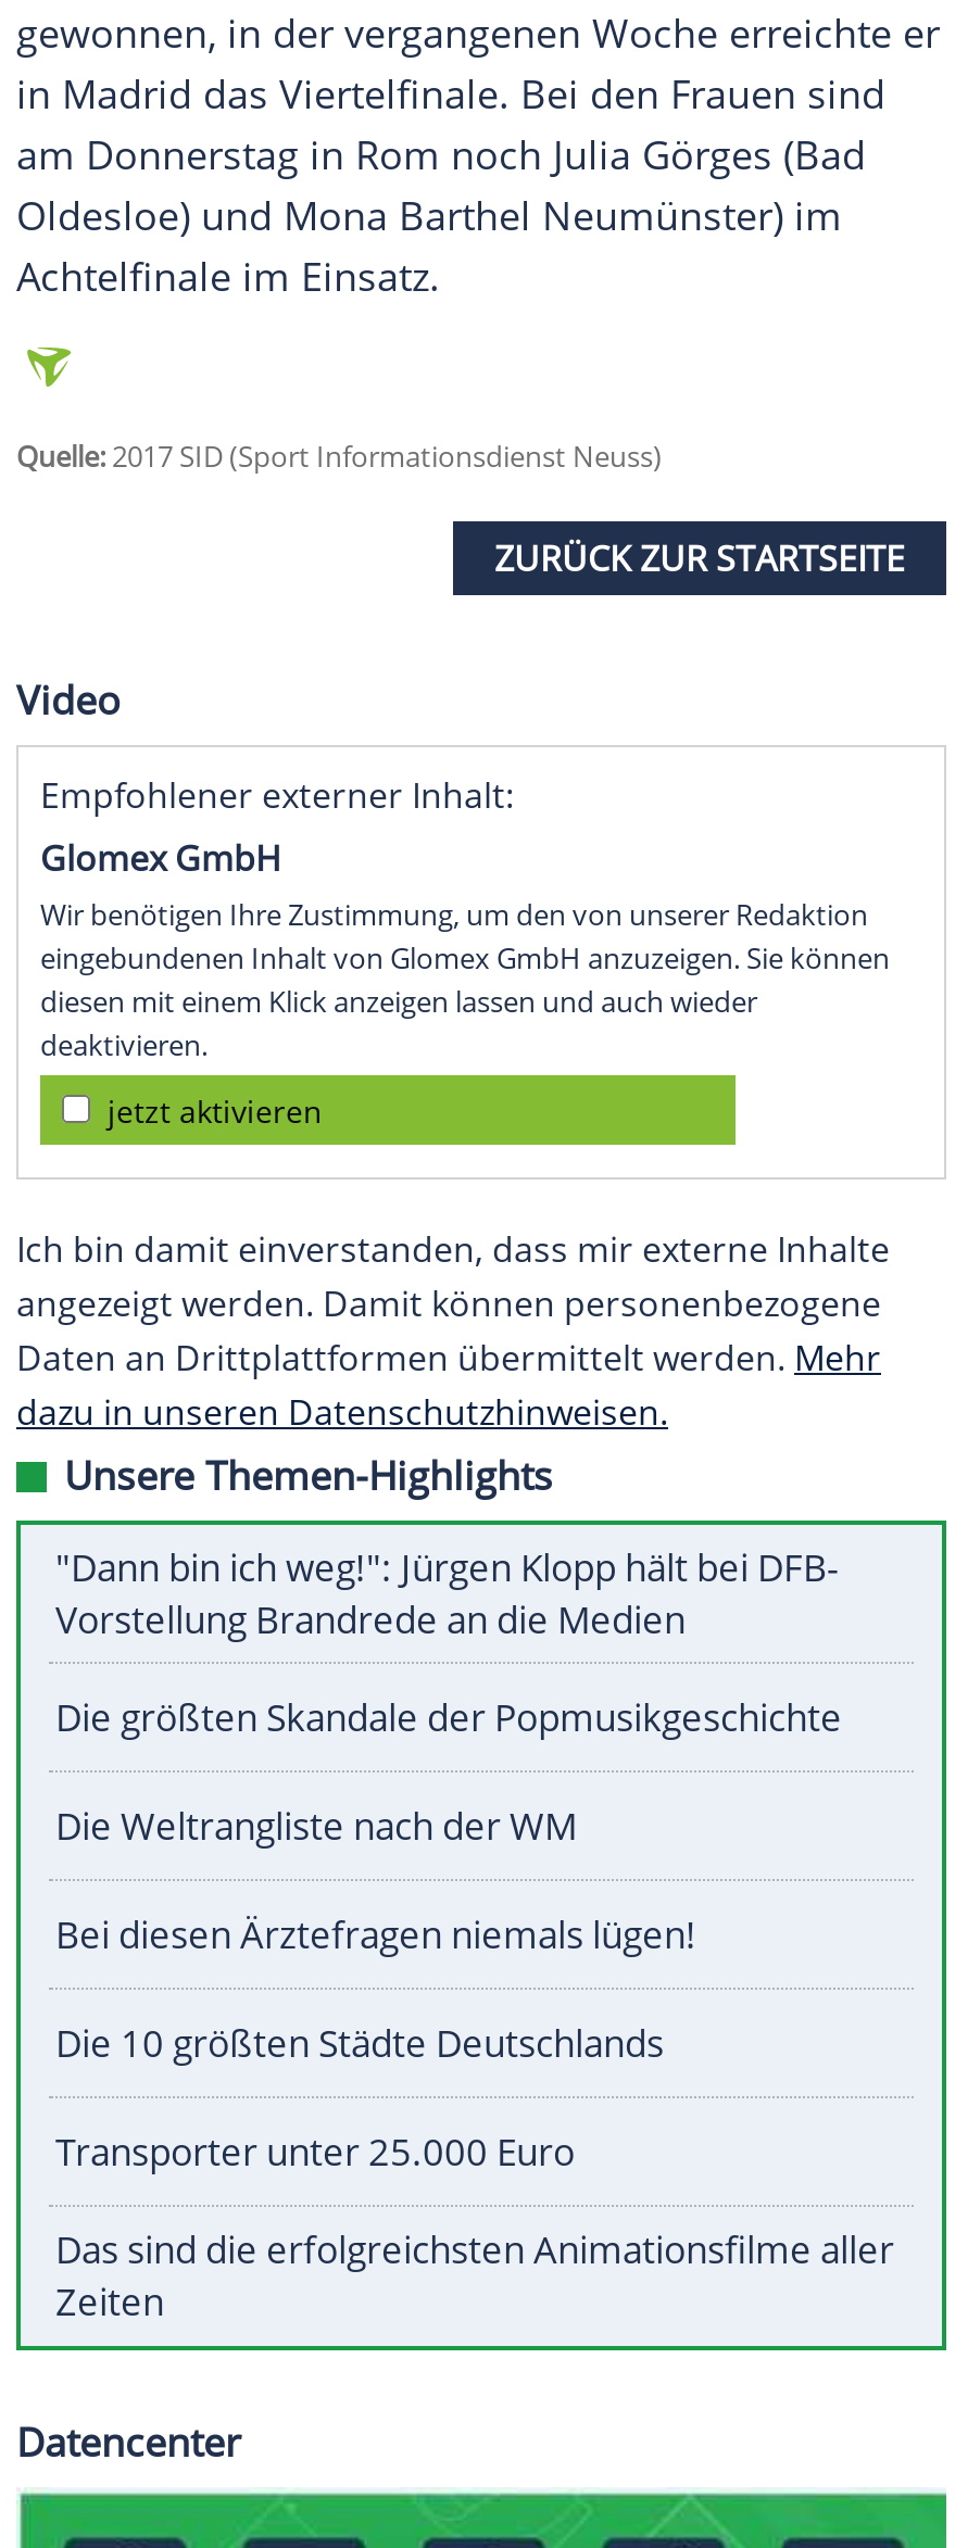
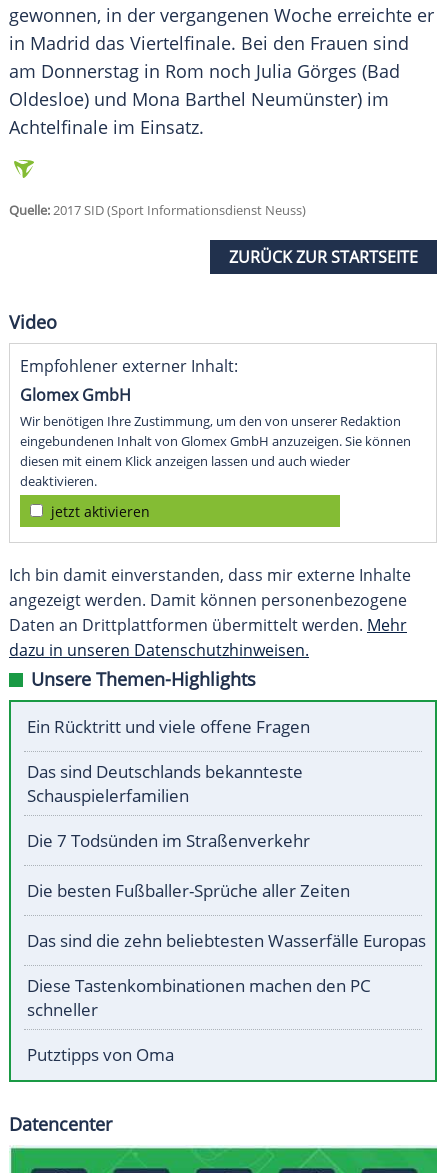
[55,1543,838,1645] "Dann bin ich weg!": Jürgen Klopp hält bei DFB- | Vorstellung Brandrede an die Medien -> [27,715,310,738] Ein Rücktritt und viele offene Fragen
[55,1693,842,1743] Die größten Skandale der Popmusikgeschichte -> [27,760,303,807] Das sind Deutschlands bekannteste | Schauspielerfamilien
[55,1801,577,1851] Die Weltrangliste nach der WM -> [27,829,310,852] Die 7 Todsünden im Straßenverkehr
[55,1910,696,1960] Bei diesen Ärztefragen niemals lügen! -> [27,879,350,902] Die besten Fußballer-Sprüche aller Zeiten
[55,2019,664,2069] Die 10 größten Städte Deutschlands -> [27,929,426,952] Das sind die zehn beliebtesten Wasserfälle Europas
[55,2127,575,2177] Transporter unter 25.000 Euro -> [27,974,371,1021] Diese Tastenkombinationen machen den PC | schneller
[55,2225,894,2327] Das sind die erfolgreichsten Animationsfilme aller | Zeiten -> [27,1043,174,1066] Putztipps von Oma

